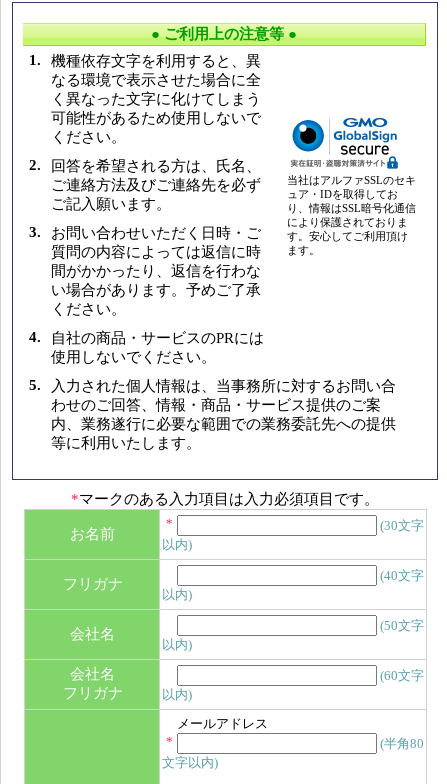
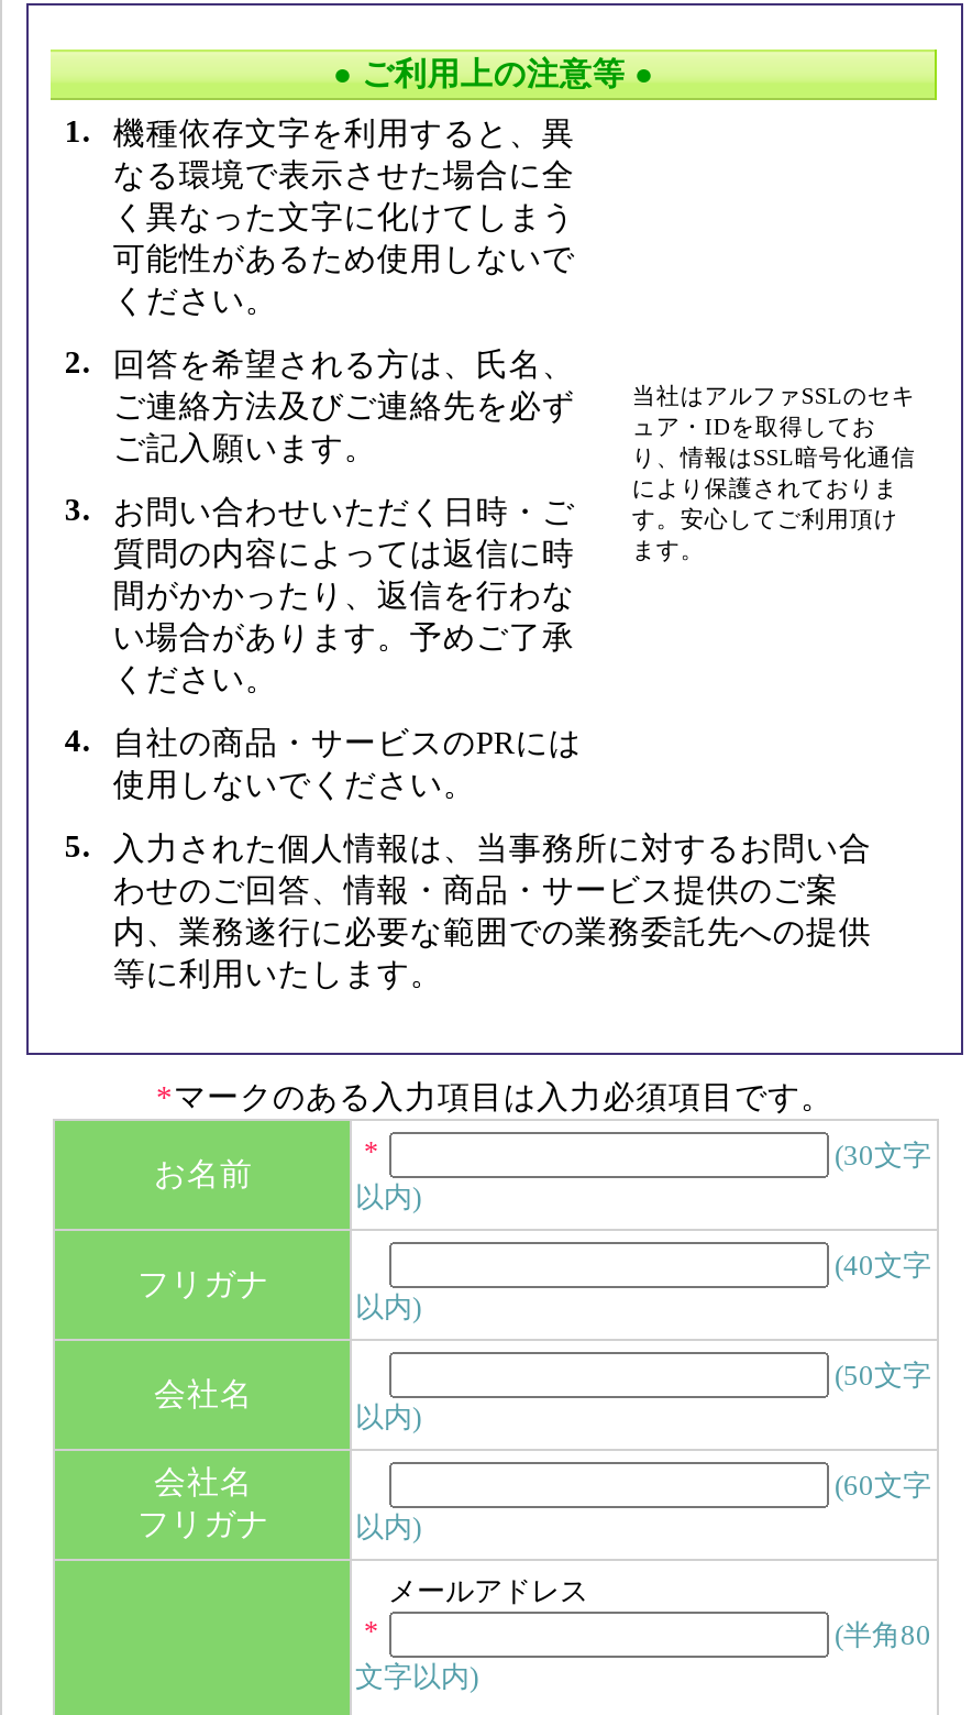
[290,117,399,170] [image] -> none

